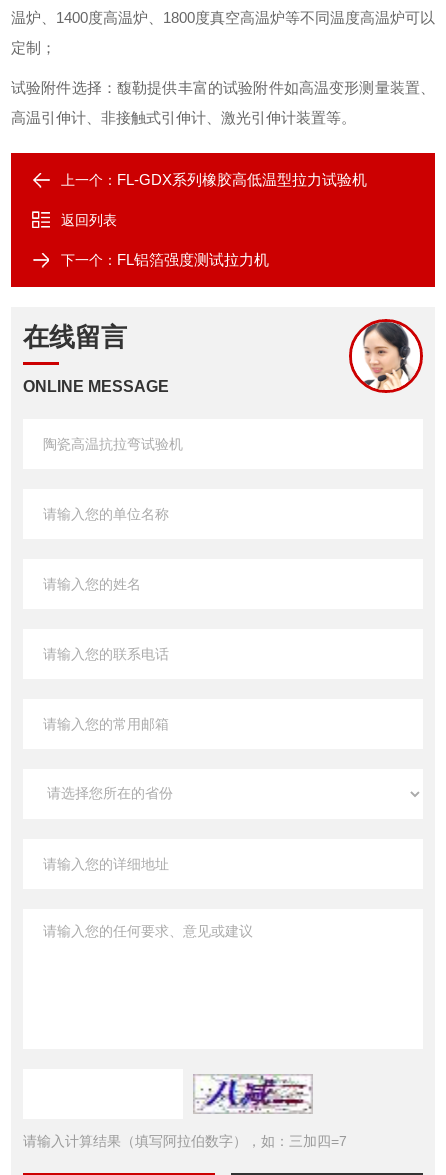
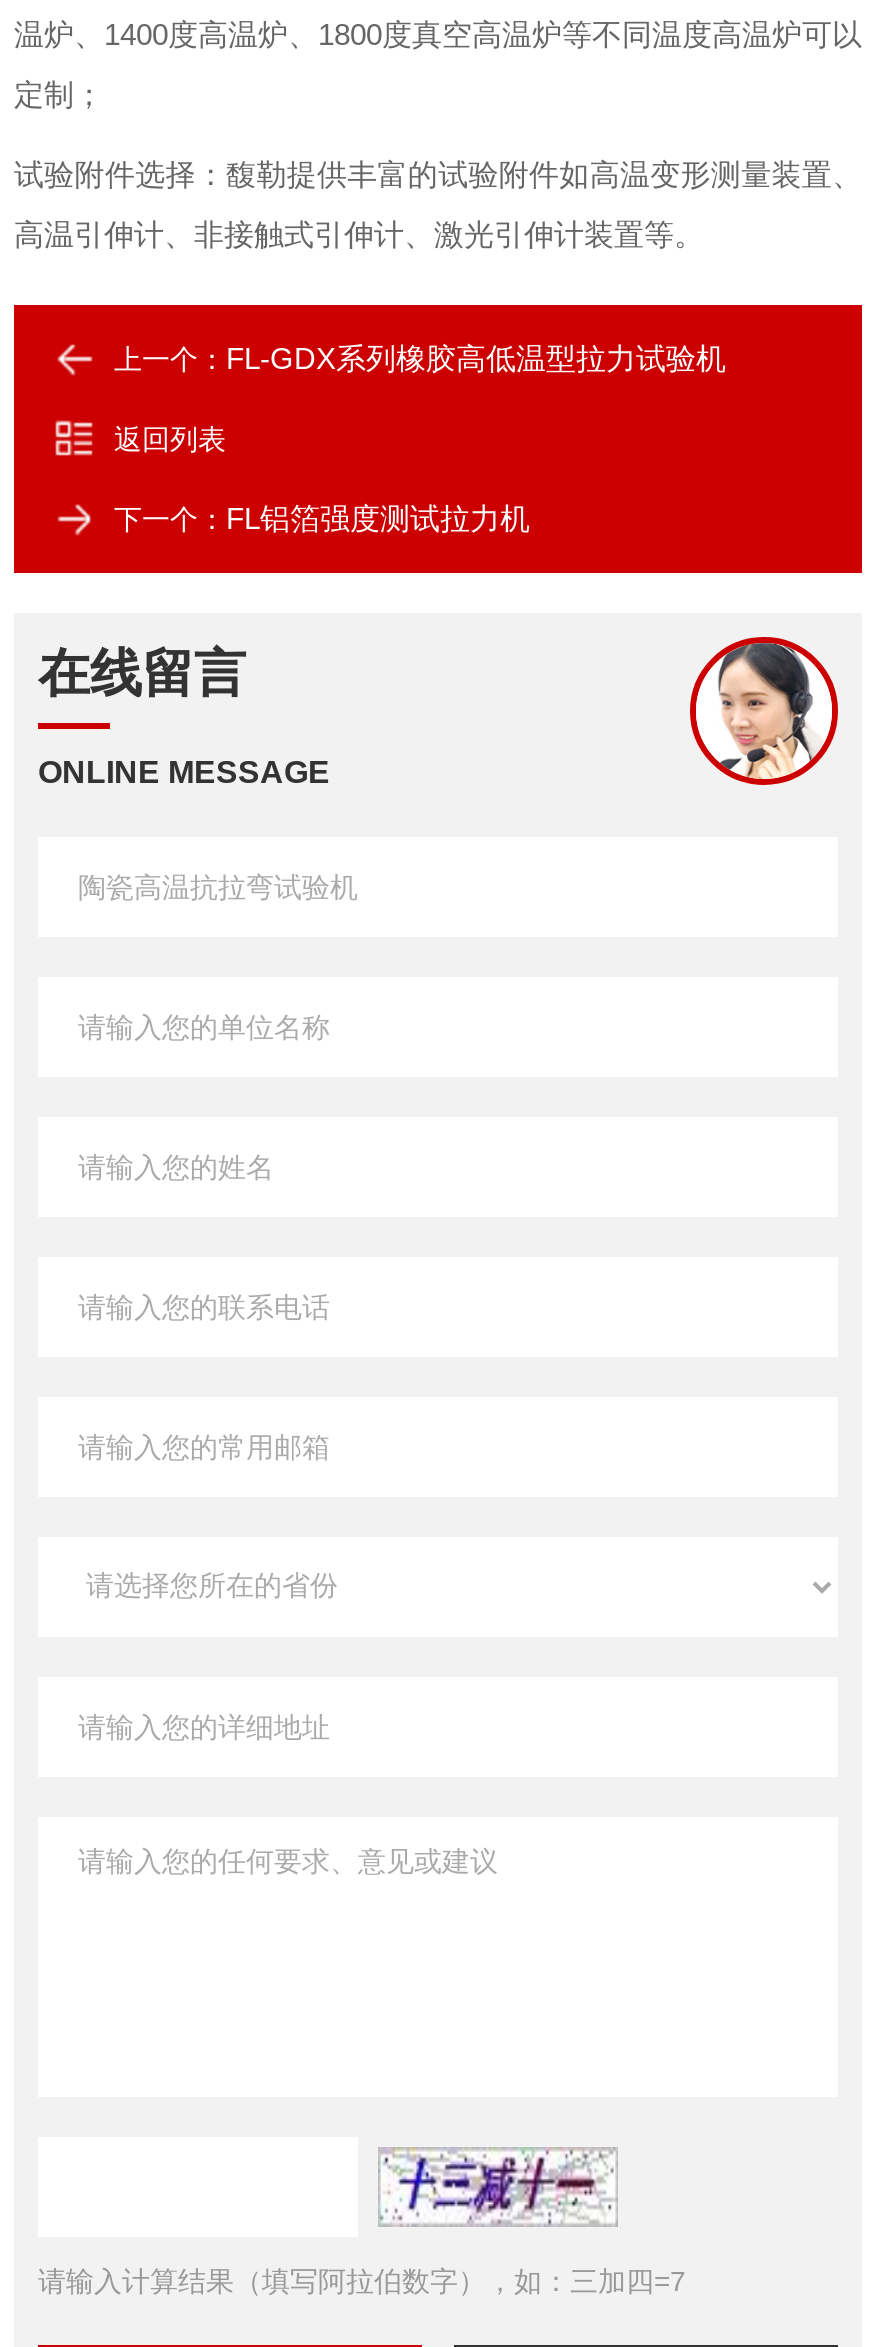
[196,1075,312,1113] [image] -> [384,2149,616,2225] [image]

